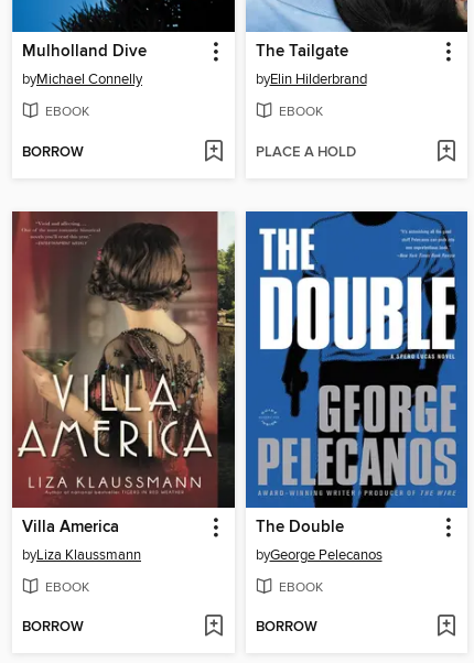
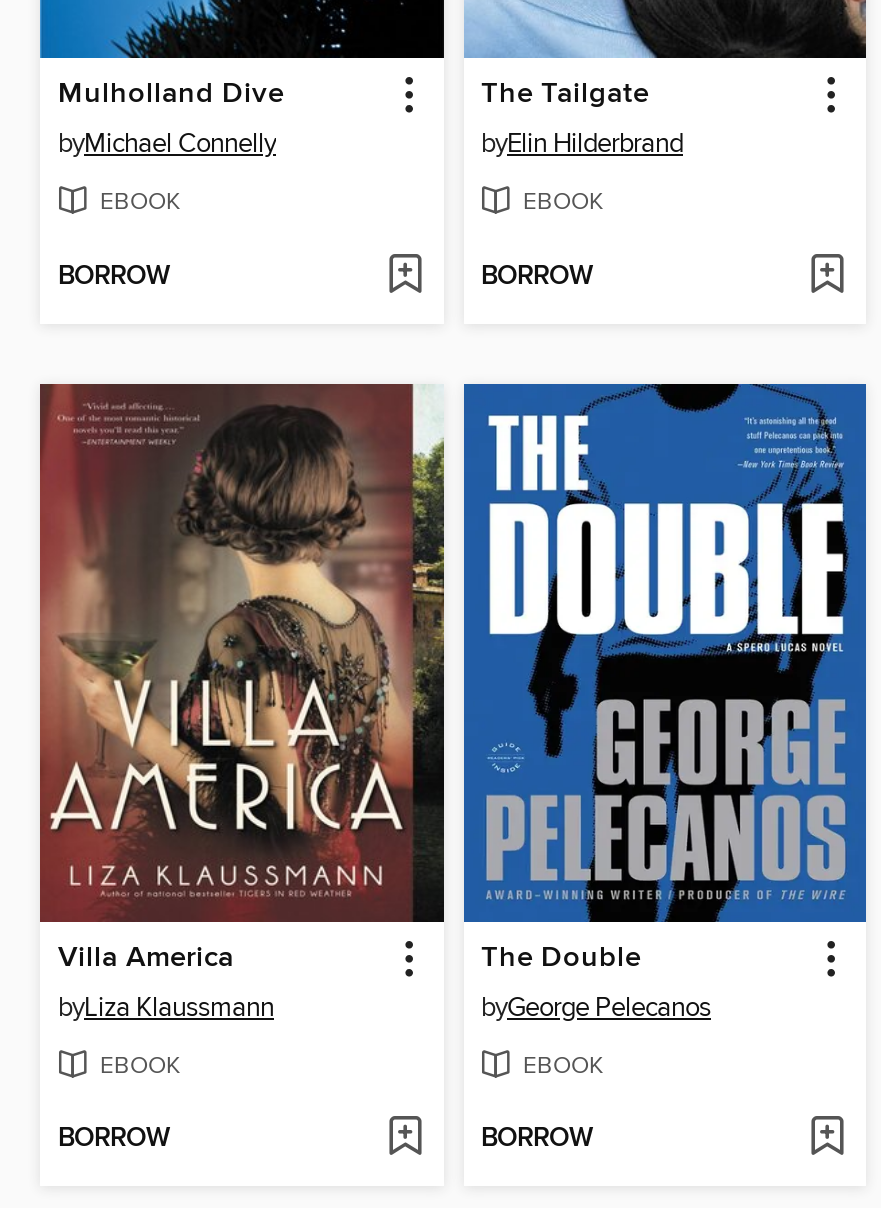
[255,143,355,162] PLACE A HOLD -> [481,260,593,294] BORROW

